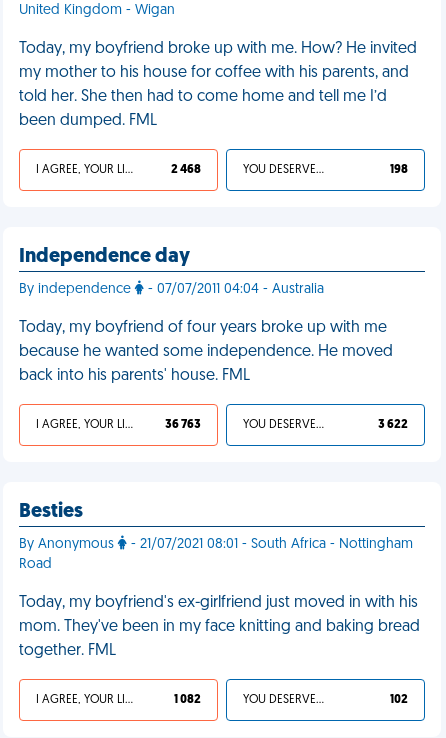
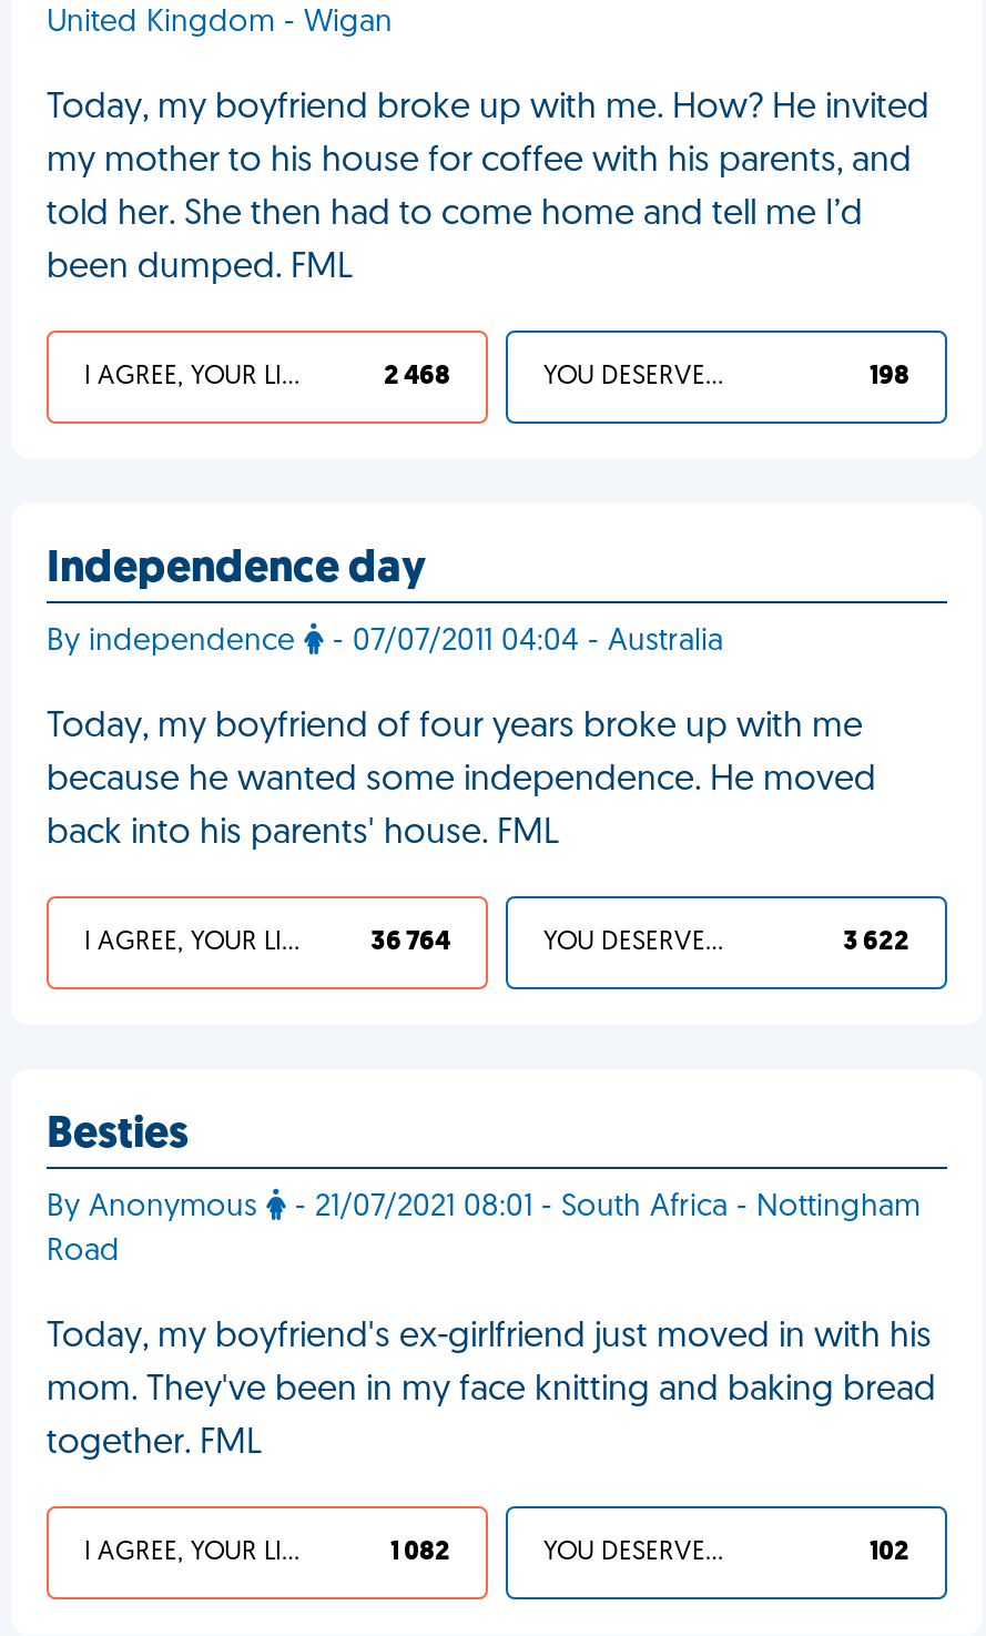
[165,419,201,431] 36 763 -> [370,929,450,956] 36 764

